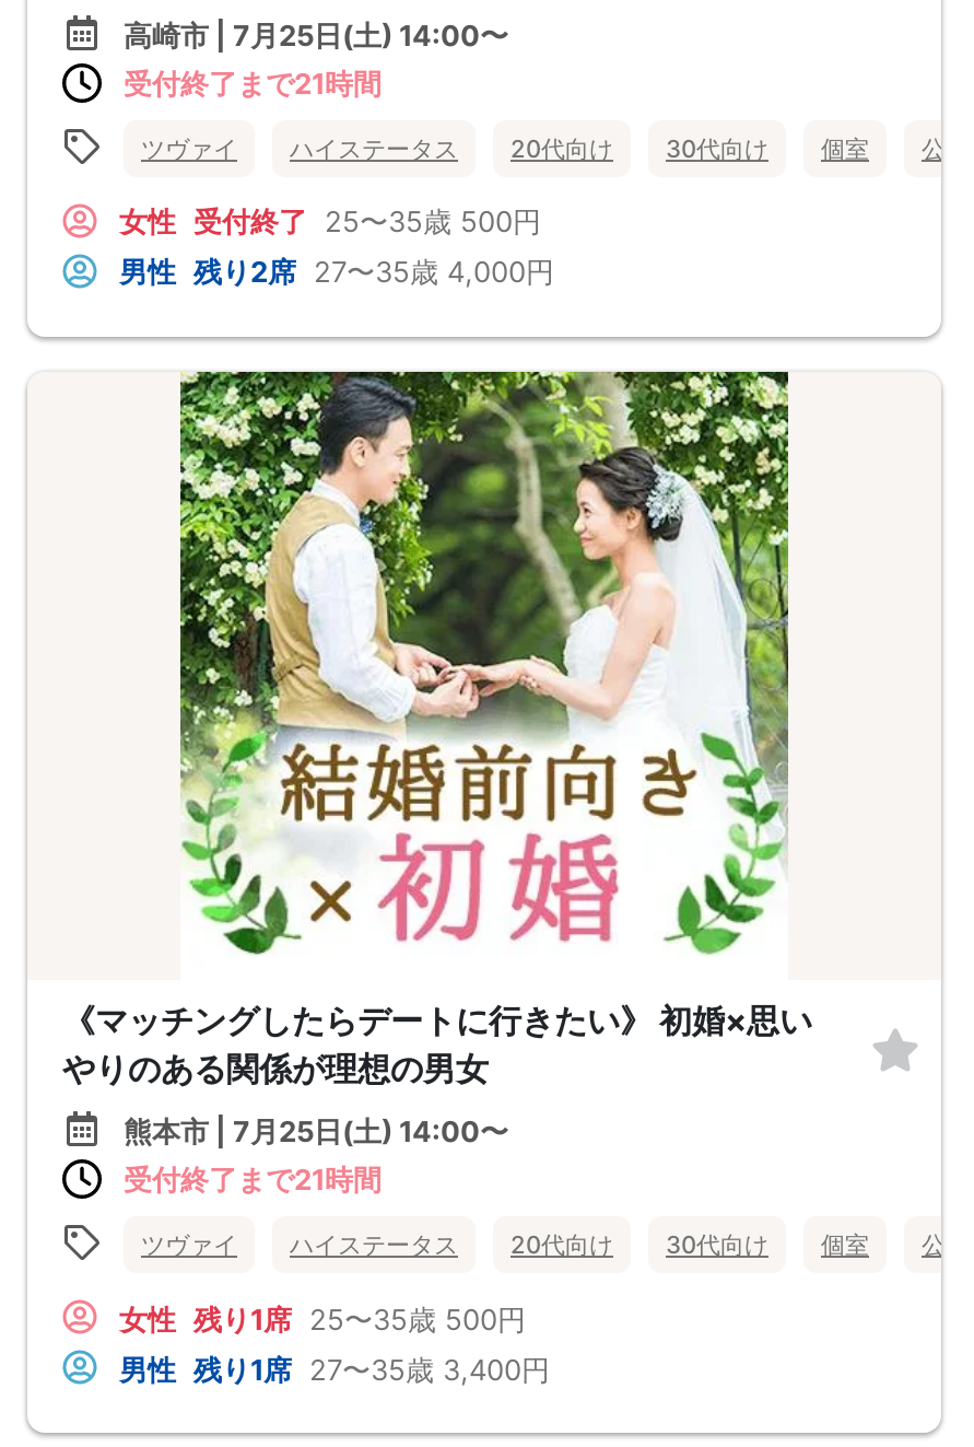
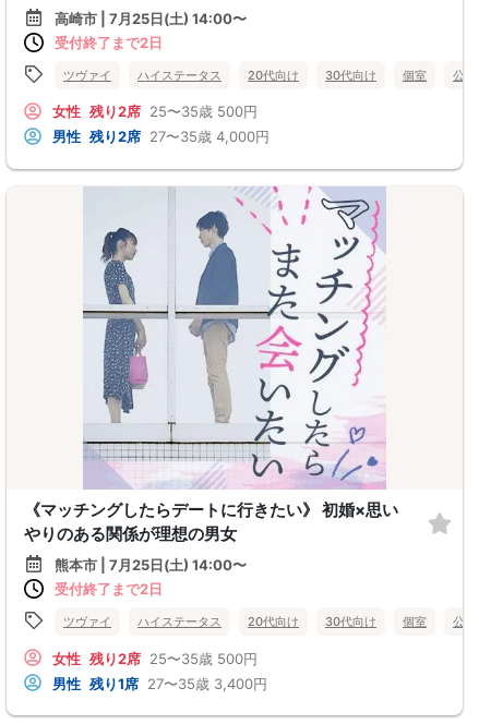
[124,65,382,100] 受付終了まで21時間 -> [55,33,163,51] 受付終了まで2日
[119,203,541,238] 女性 受付終了 25〜35歳 500円 -> [52,102,258,120] 女性 残り2席 25〜35歳 500円
[178,370,790,978] [image] -> [82,185,387,491] [image]
[124,1162,382,1197] 受付終了まで21時間 -> [55,580,163,598] 受付終了まで2日
[119,1301,526,1336] 女性 残り1席 25〜35歳 500円 -> [52,650,258,667] 女性 残り2席 25〜35歳 500円

